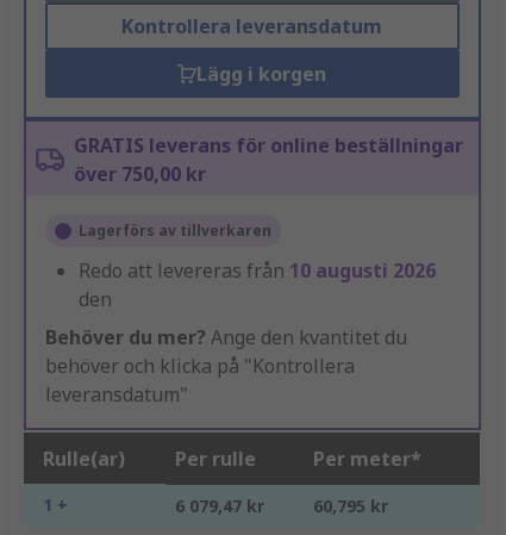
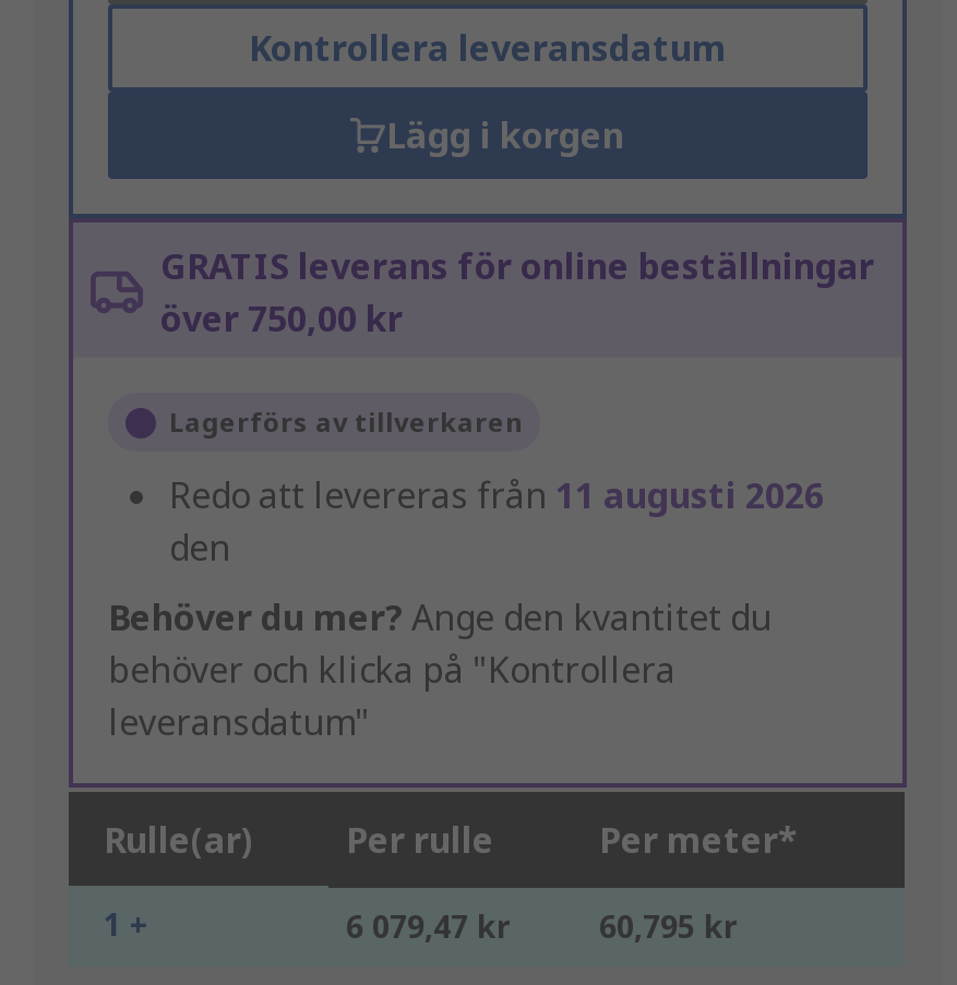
[79,258,436,284] Redo att levereras från 10 augusti 2026 -> [169,472,824,520] Redo att levereras från 11 augusti 2026

